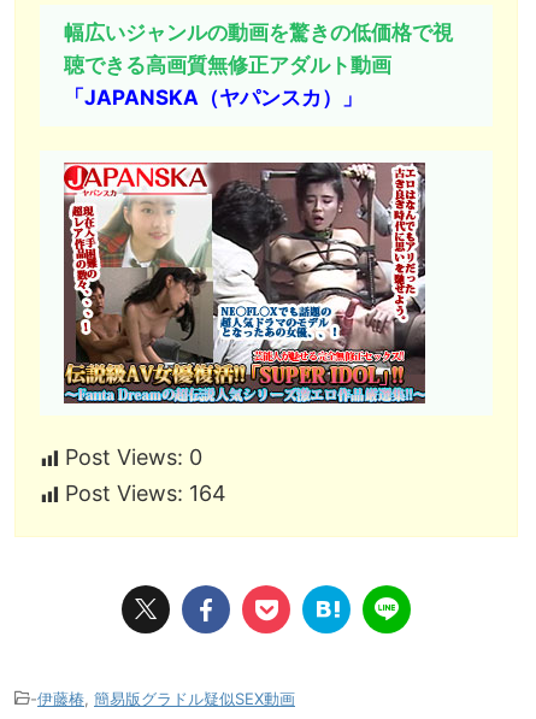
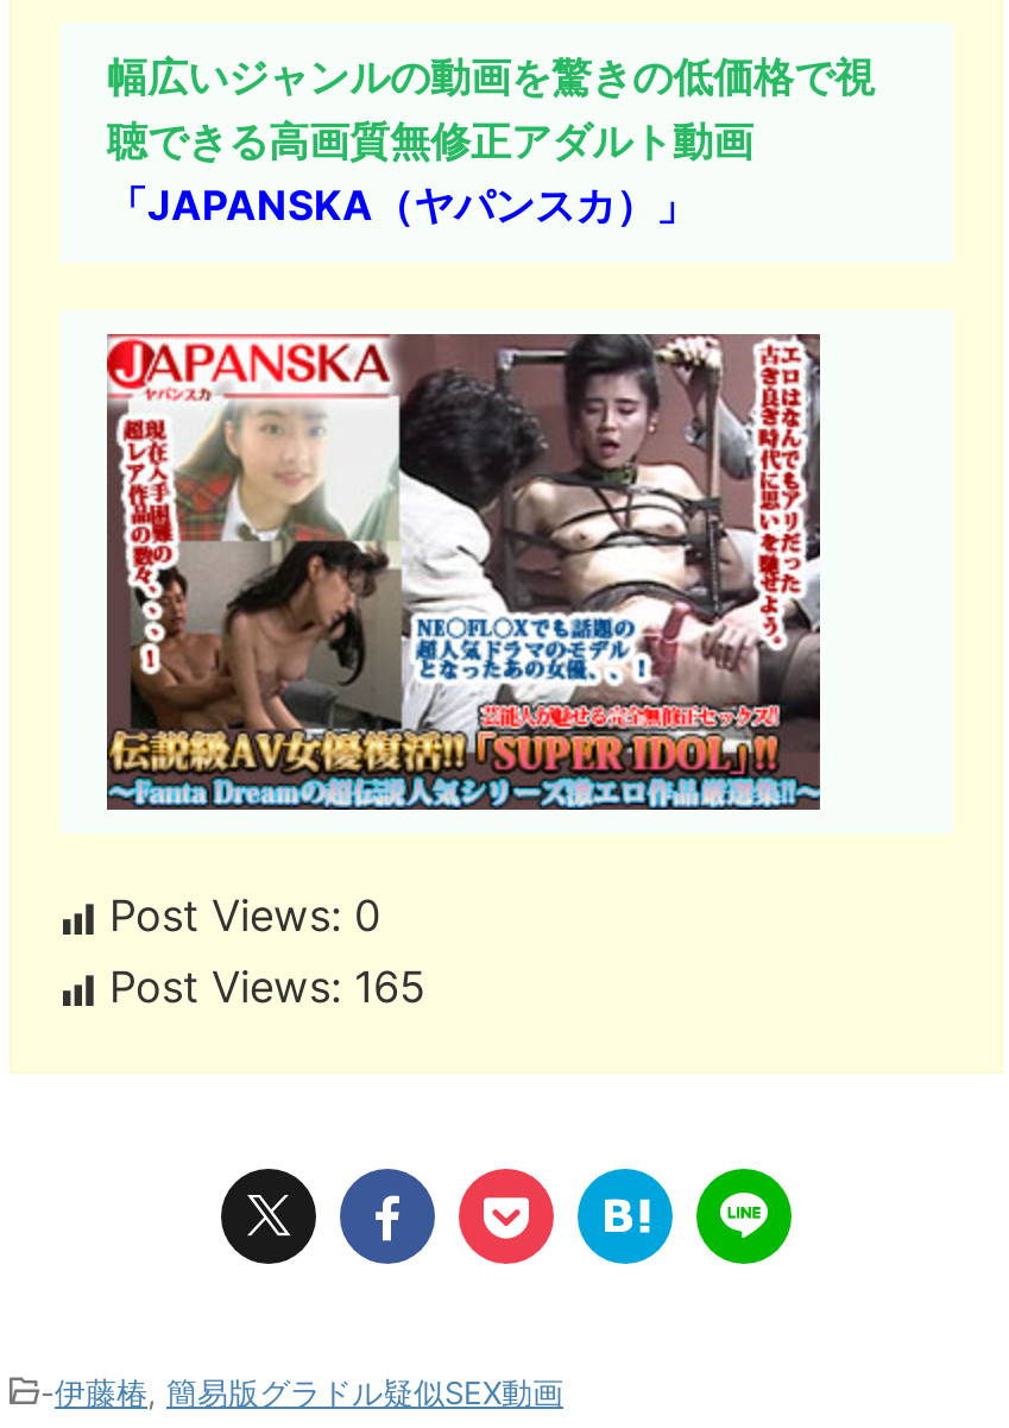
[65,481,226,506] Post Views: 164 -> [109,962,425,1012] Post Views: 165

